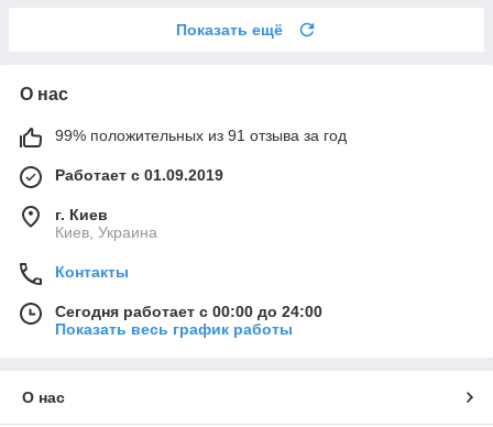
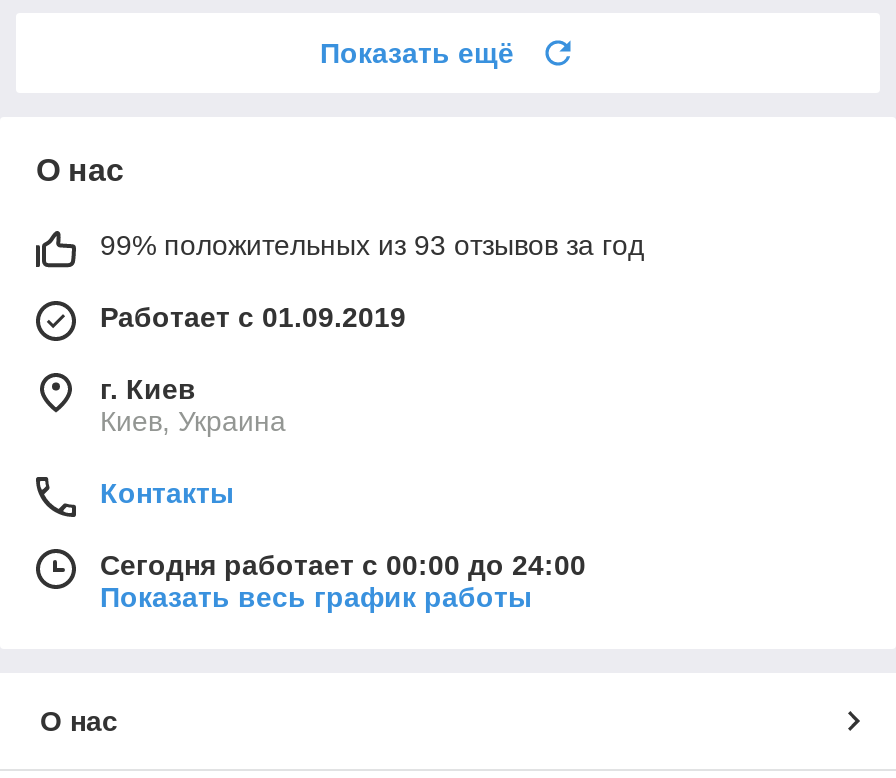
[55,126,347,144] 99% положительных из 91 отзыва за год -> [100,229,644,261] 99% положительных из 93 отзывов за год

